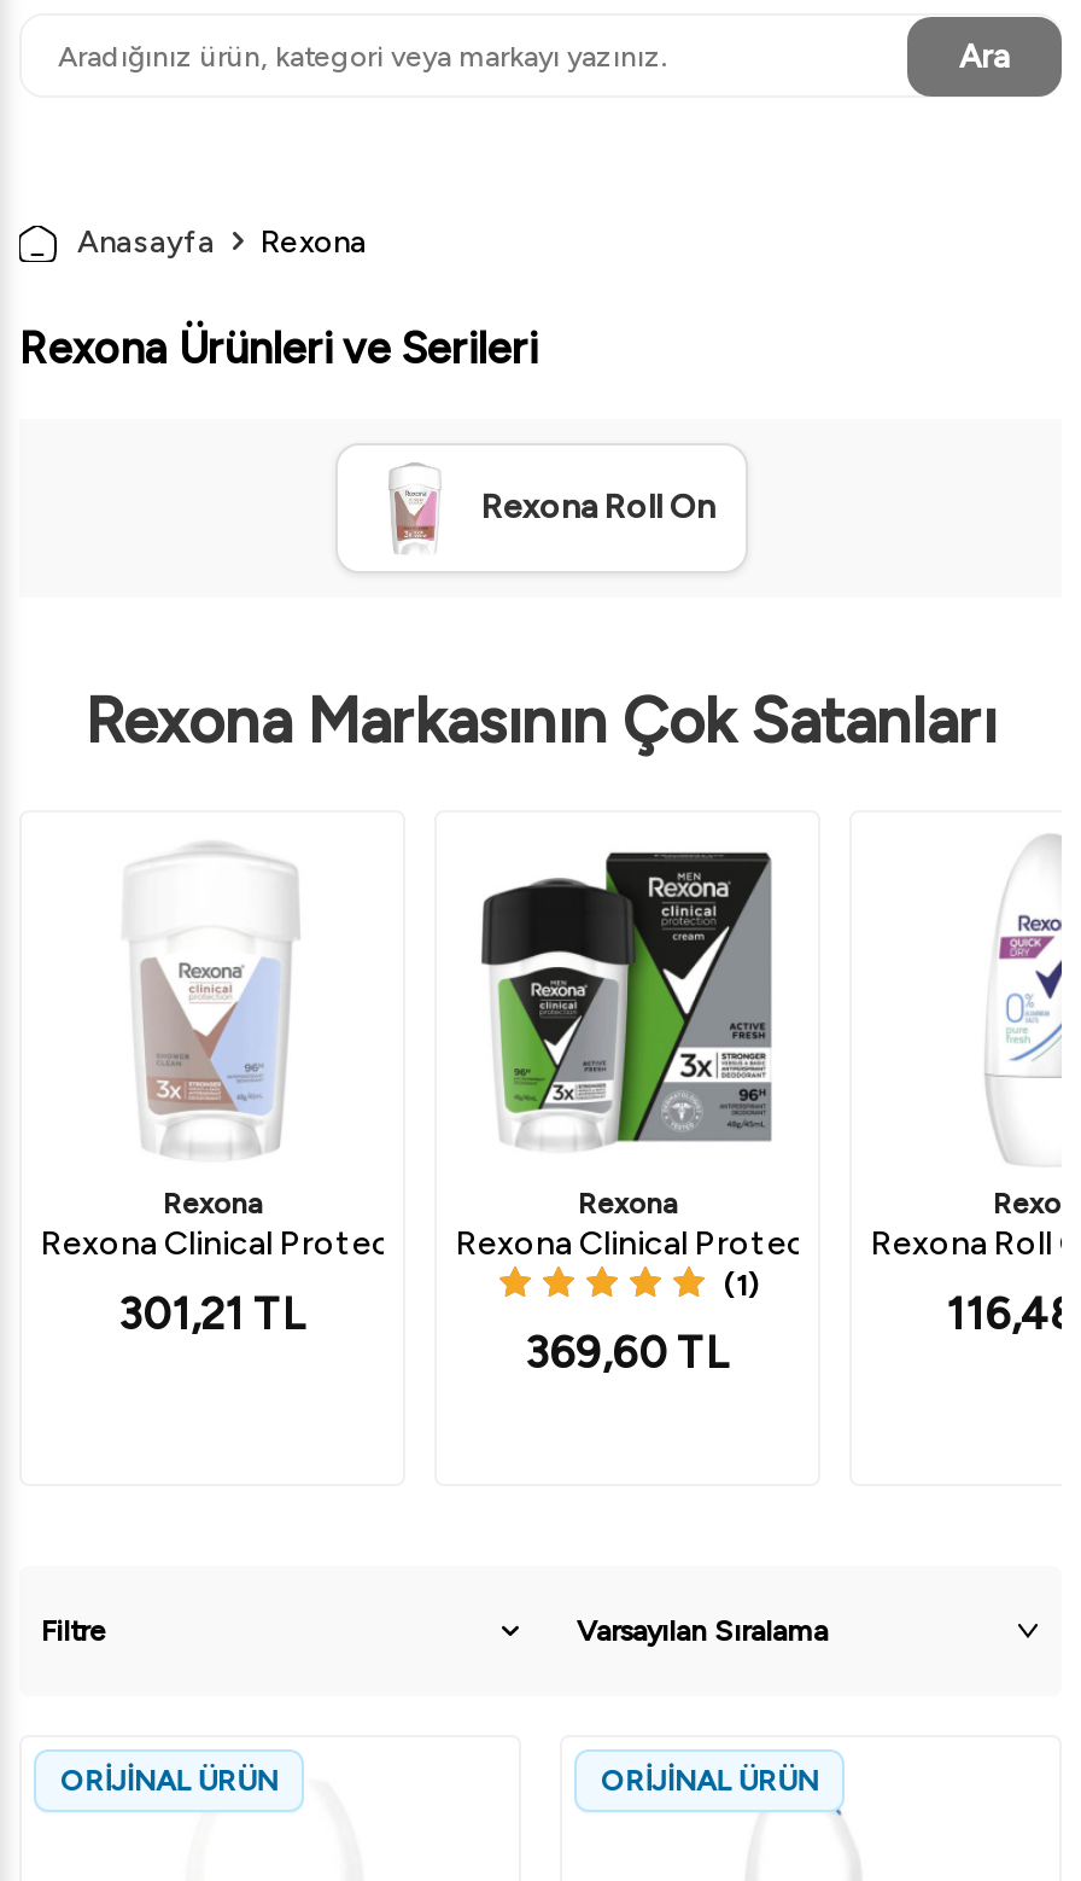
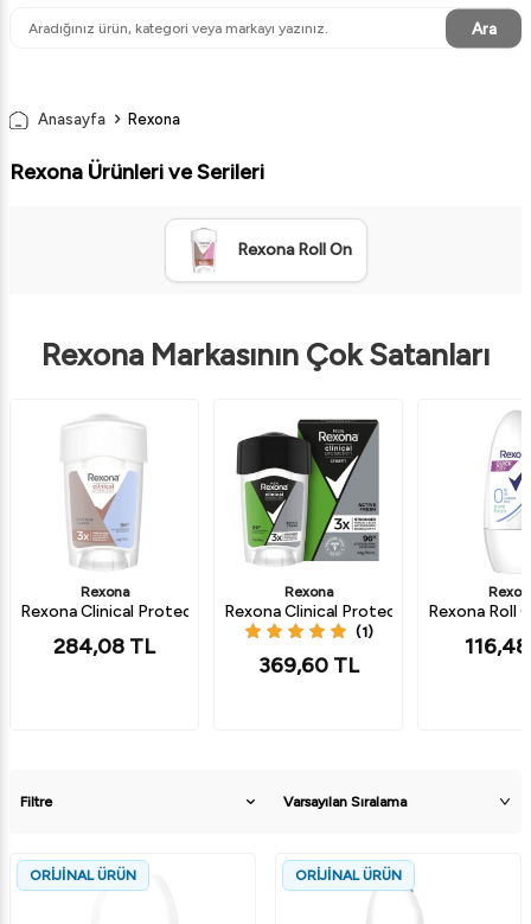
[118,1288,306,1341] 301,21 TL -> [53,633,155,659] 284,08 TL

